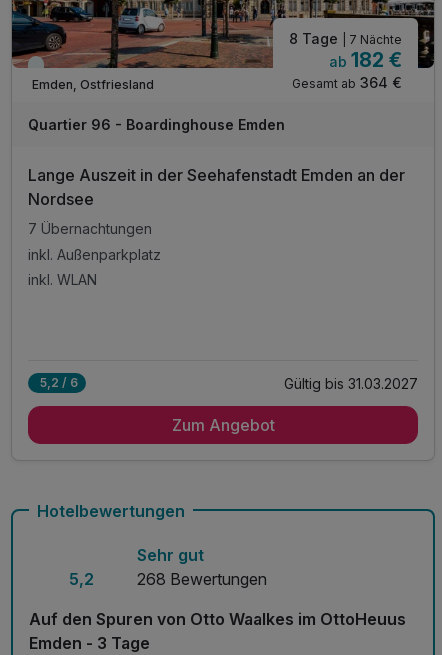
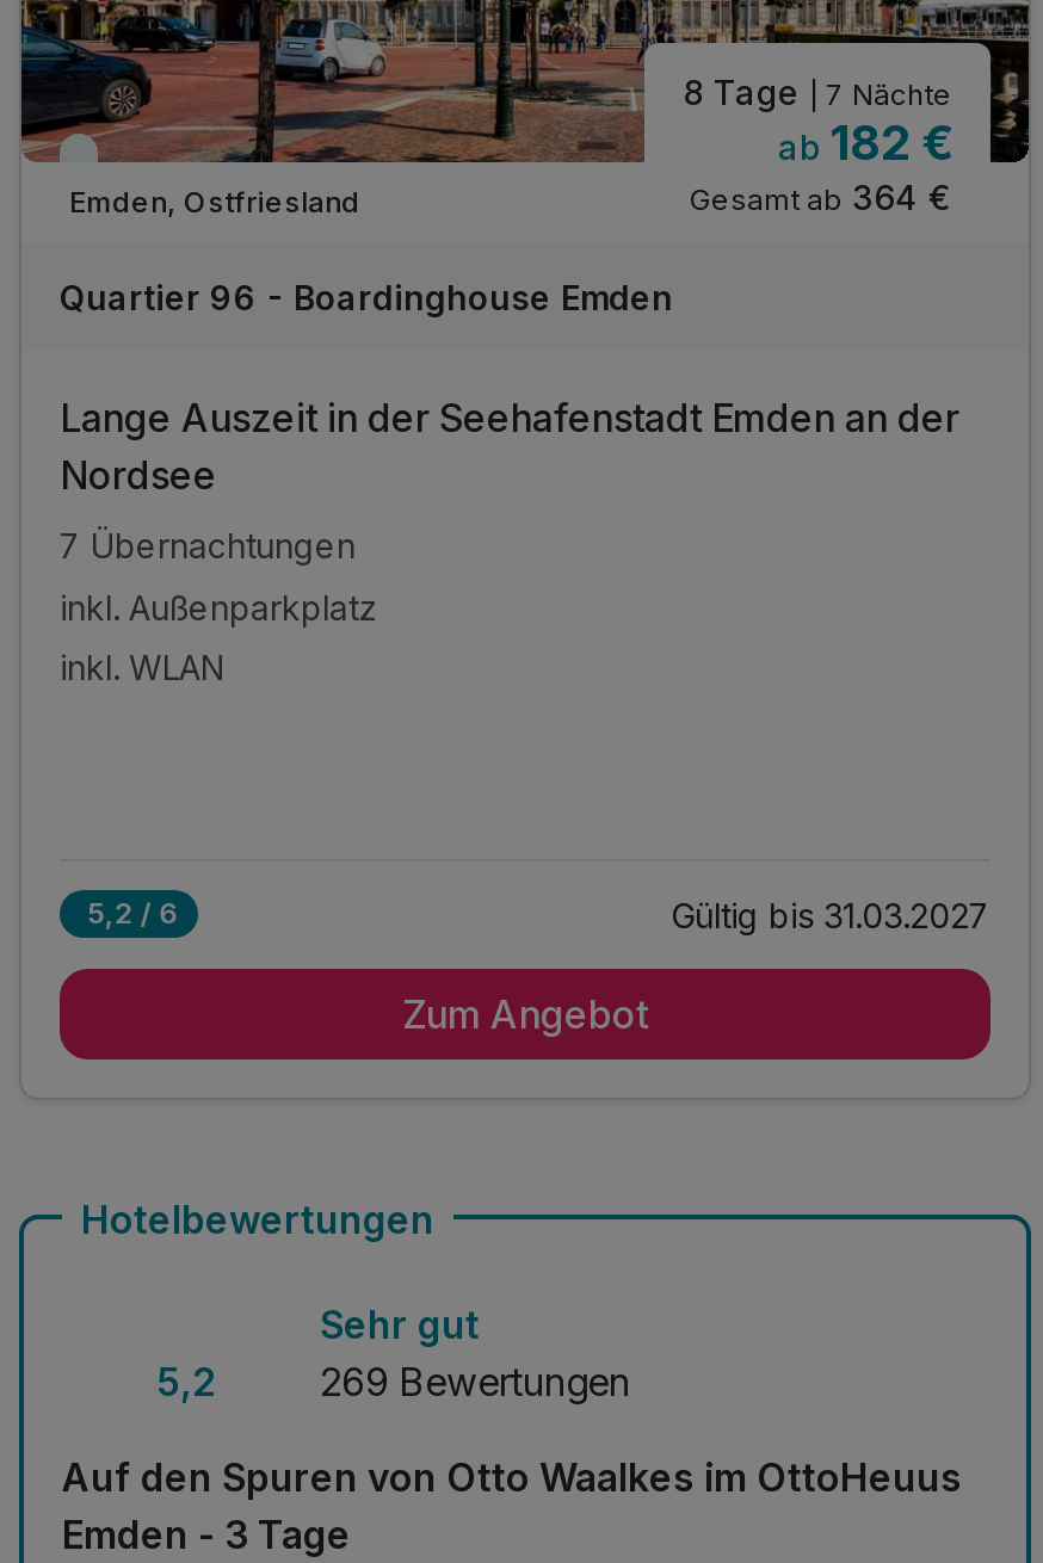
[137,569,267,589] 268 Bewertungen -> [320,1358,630,1406] 269 Bewertungen

